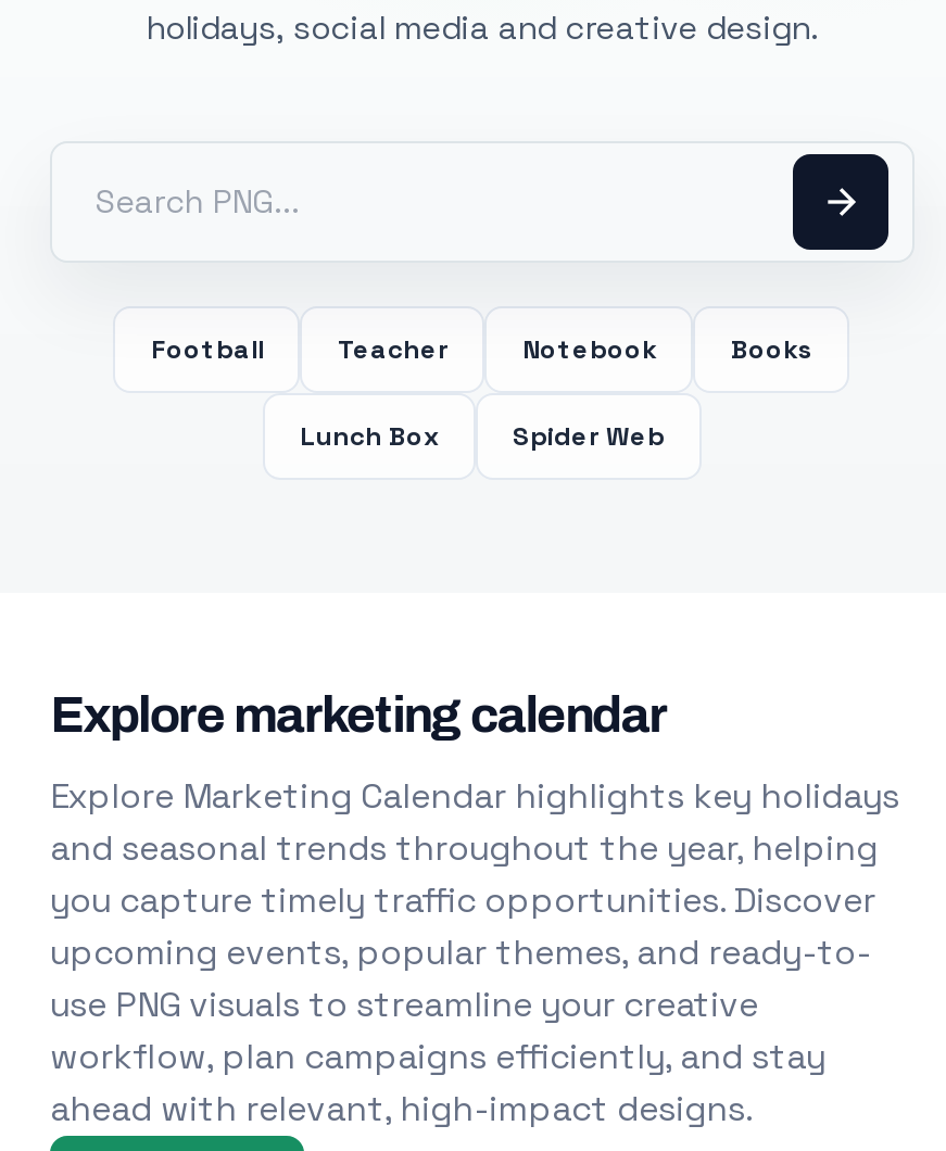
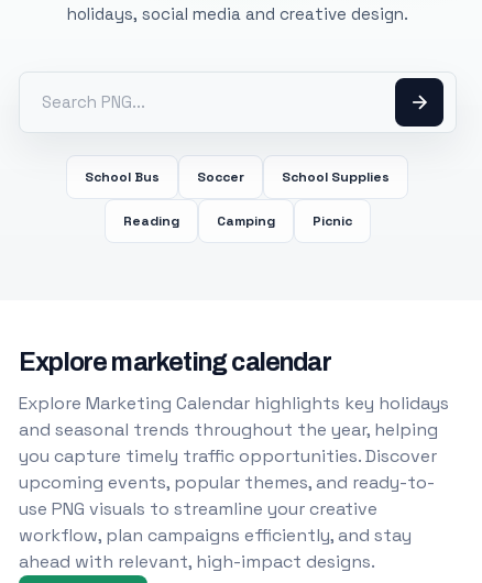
[151,332,813,367] Football | Teacher | Notebook | Books -> [85,168,390,186] School Bus | Soccer | School Supplies
[300,419,665,454] Lunch Box | Spider Web -> [123,212,352,230] Reading | Camping | Picnic

